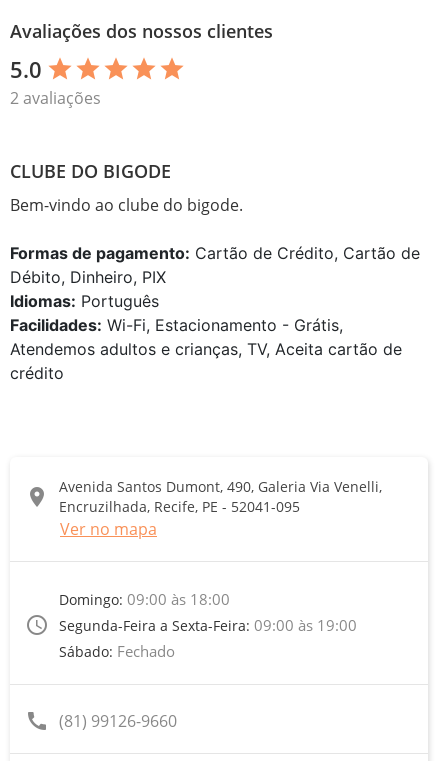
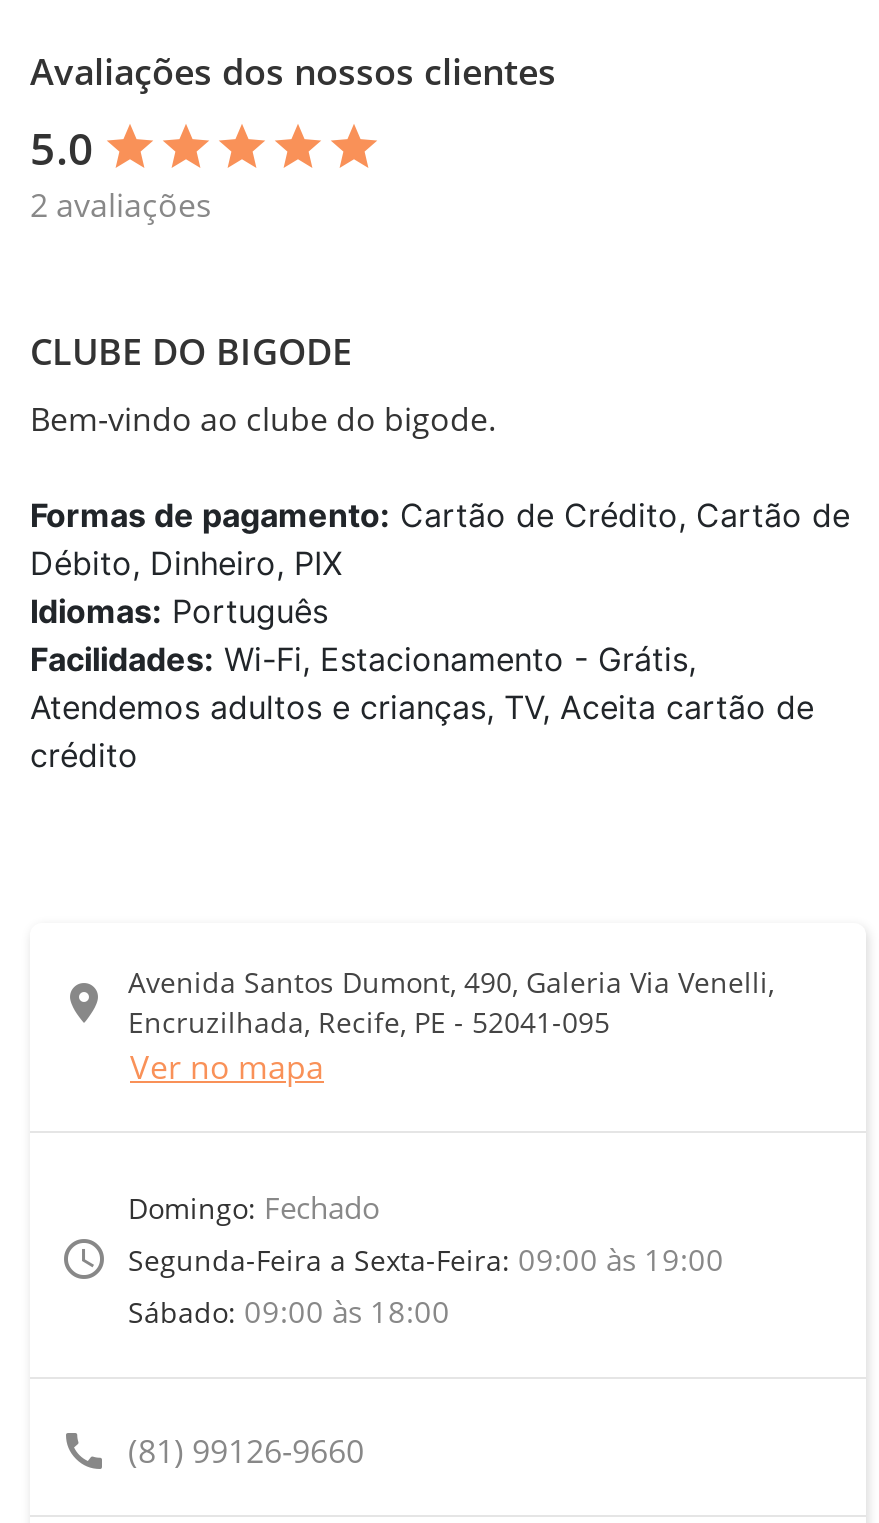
[59,589,230,609] Domingo: 09:00 às 18:00 -> [128,1187,380,1227] Domingo: Fechado
[59,641,175,661] Sábado: Fechado -> [128,1291,450,1331] Sábado: 09:00 às 18:00

